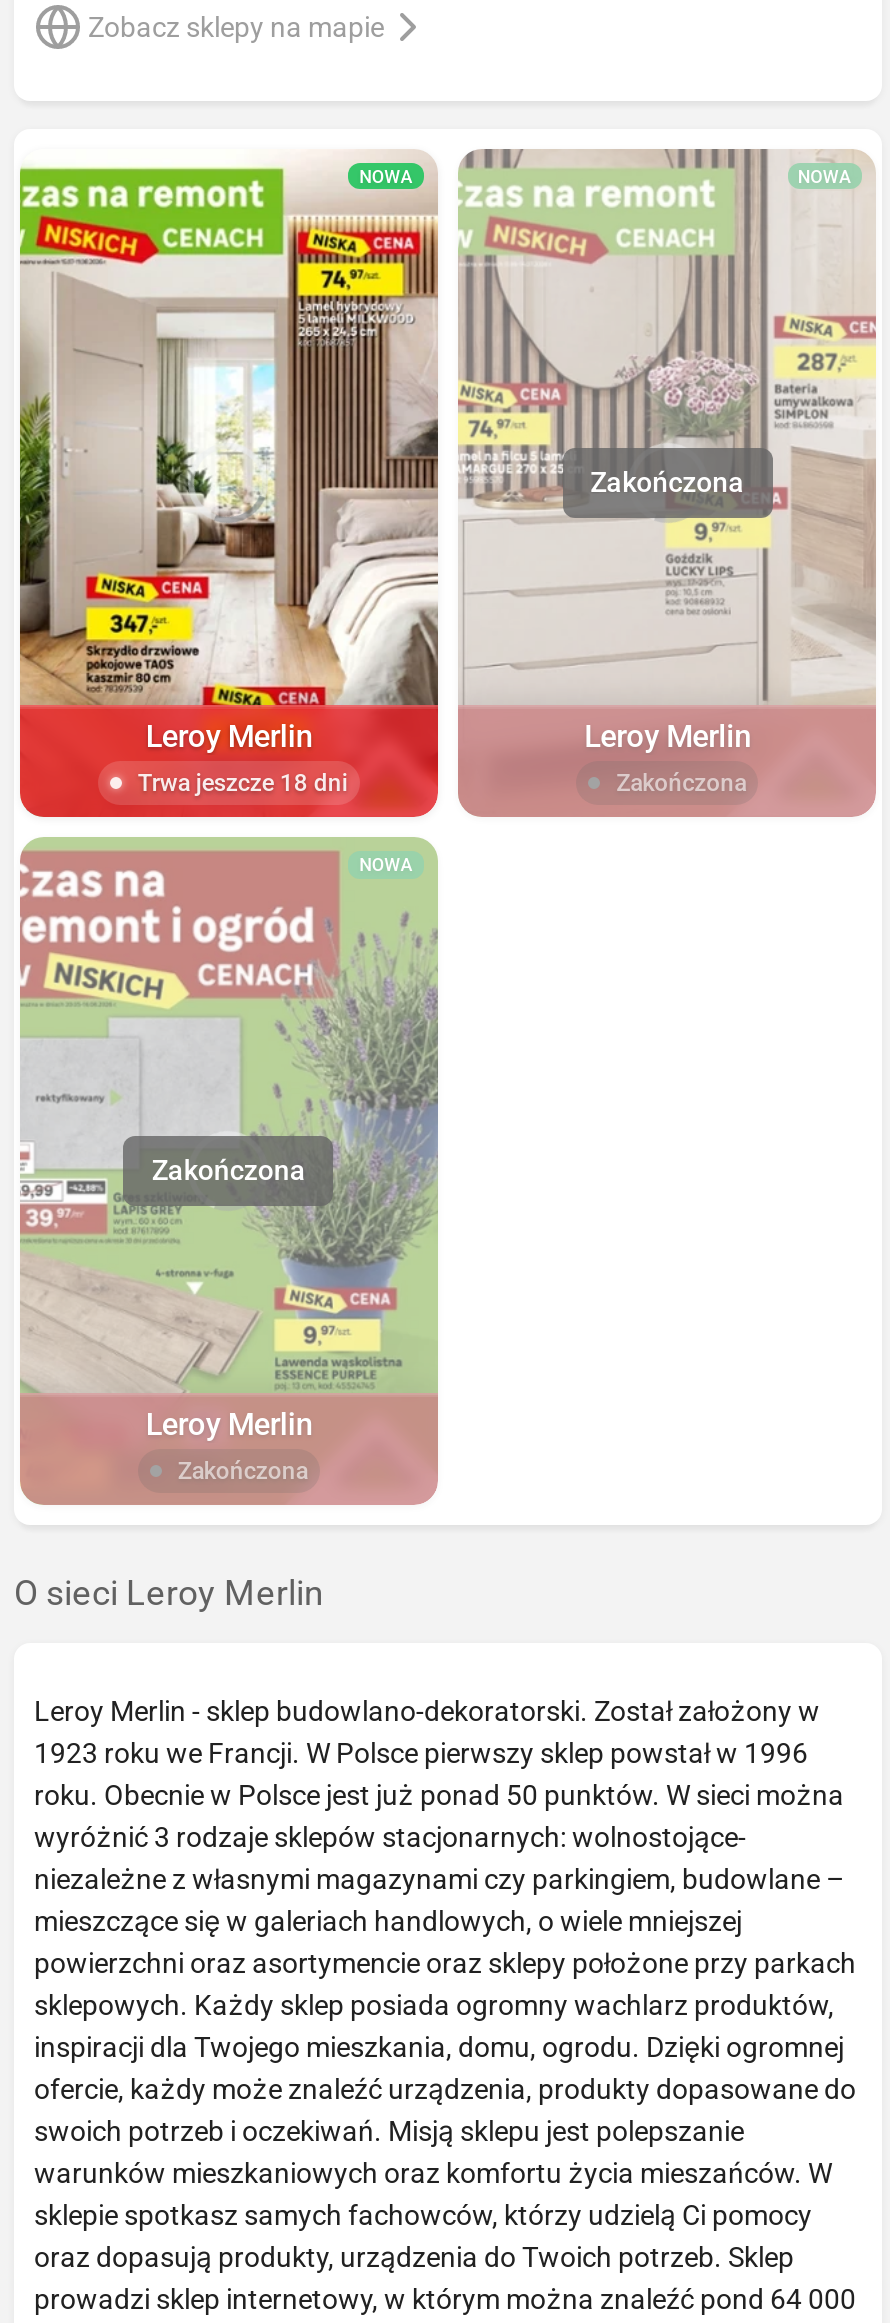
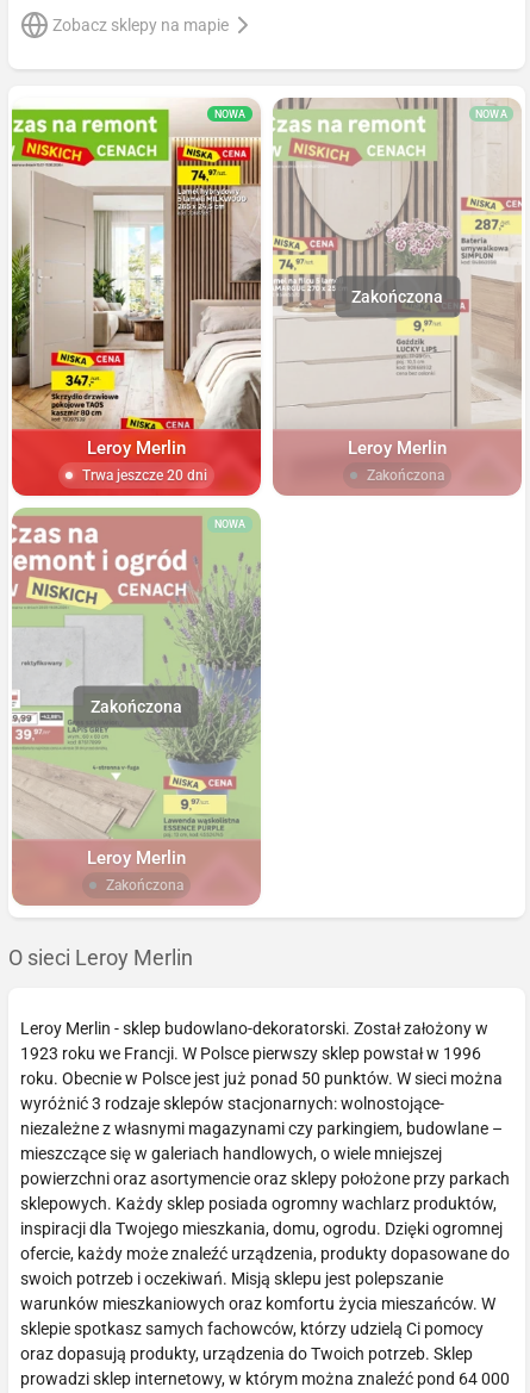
[138,769,348,797] Trwa jeszcze 18 dni -> [82,467,207,484] Trwa jeszcze 20 dni

